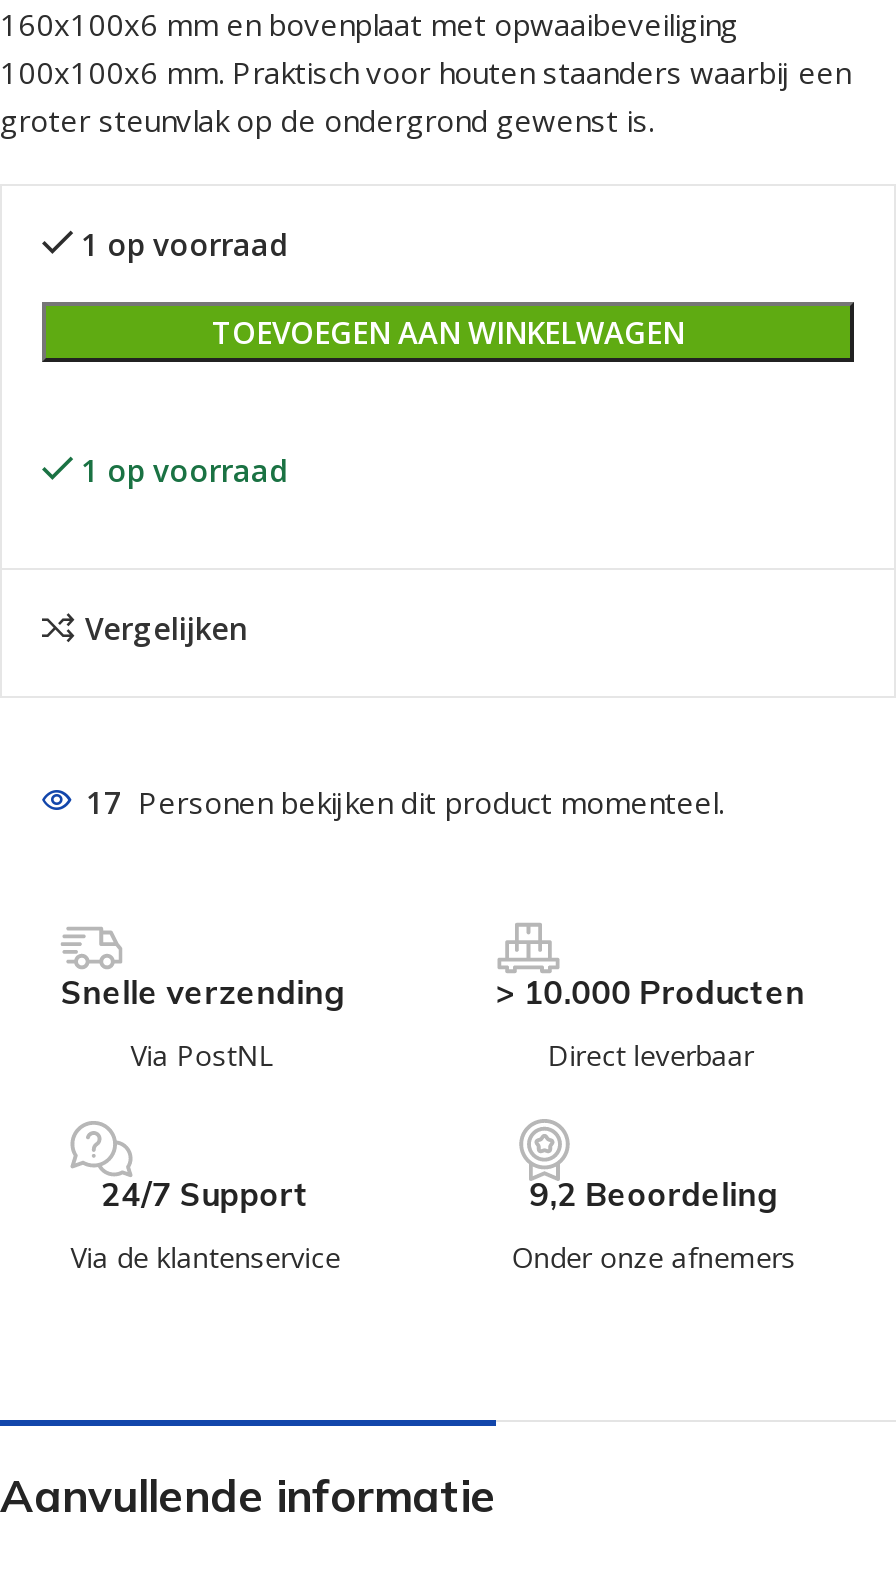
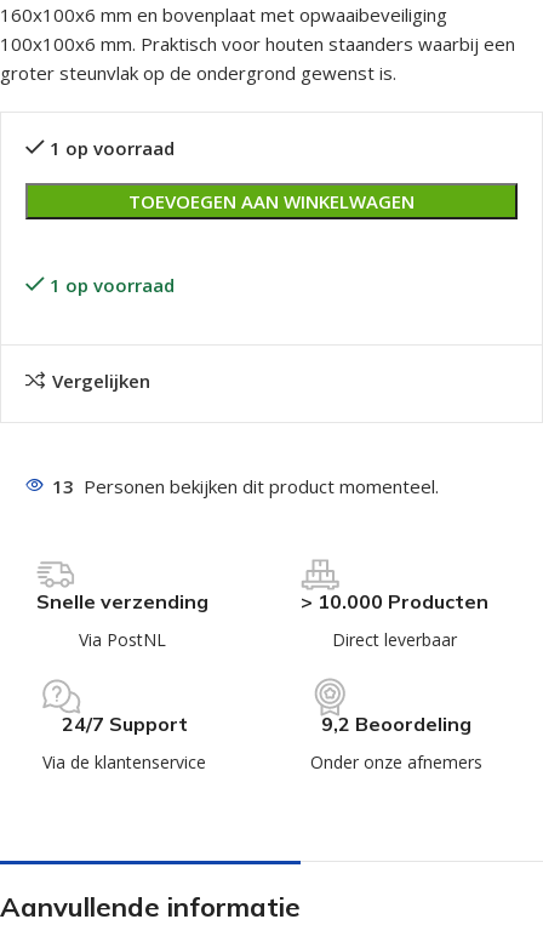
[86,782,724,822] 17 Personen bekijken dit product momenteel. -> [52,474,439,498] 13 Personen bekijken dit product momenteel.

